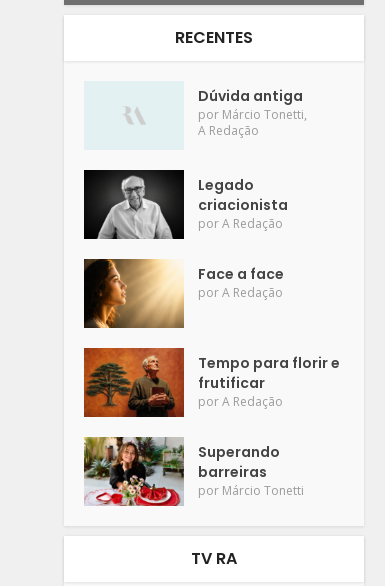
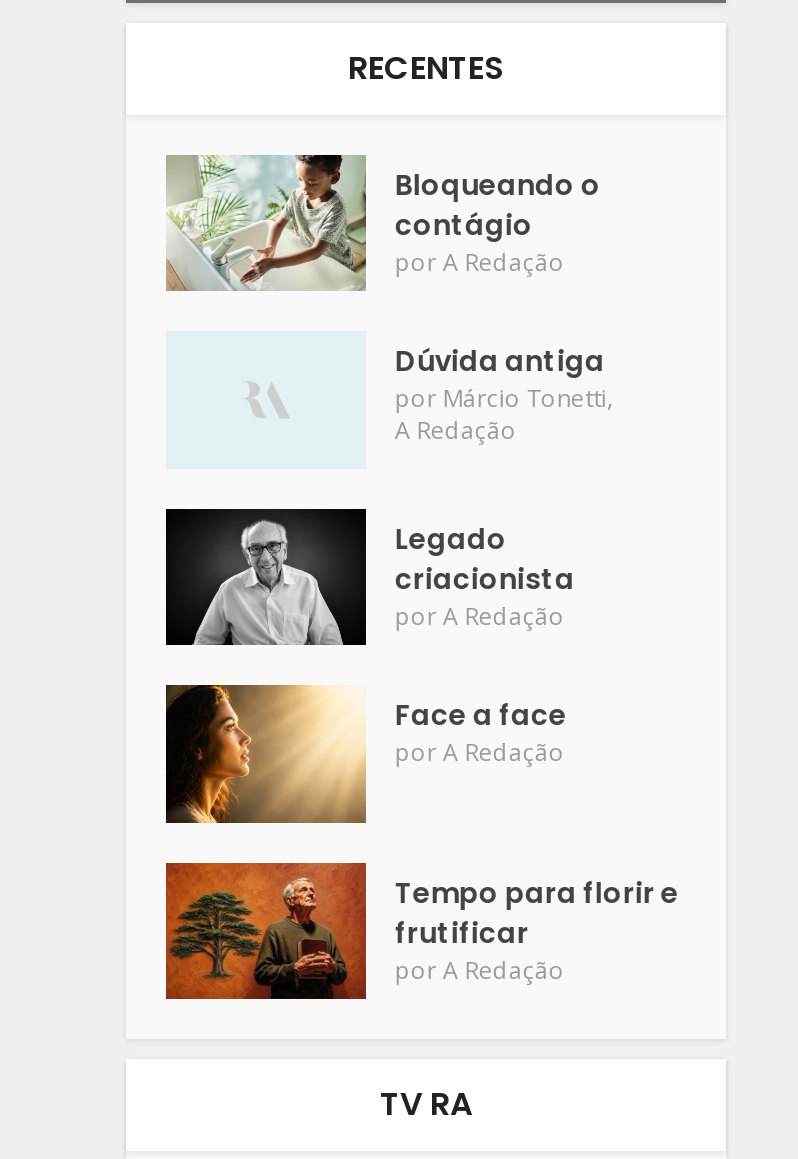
none -> [164,152,601,292] [image] | Bloqueando o | contágio | por A Redação
moved [86,86,340,410] -> [170,342,679,986]: [image] | Dúvida antiga | por Márcio Tonetti, | ... | frutificar | por A Redação
[83,436,304,507] [image] | Superando | barreiras | por Márcio Tonetti -> none

